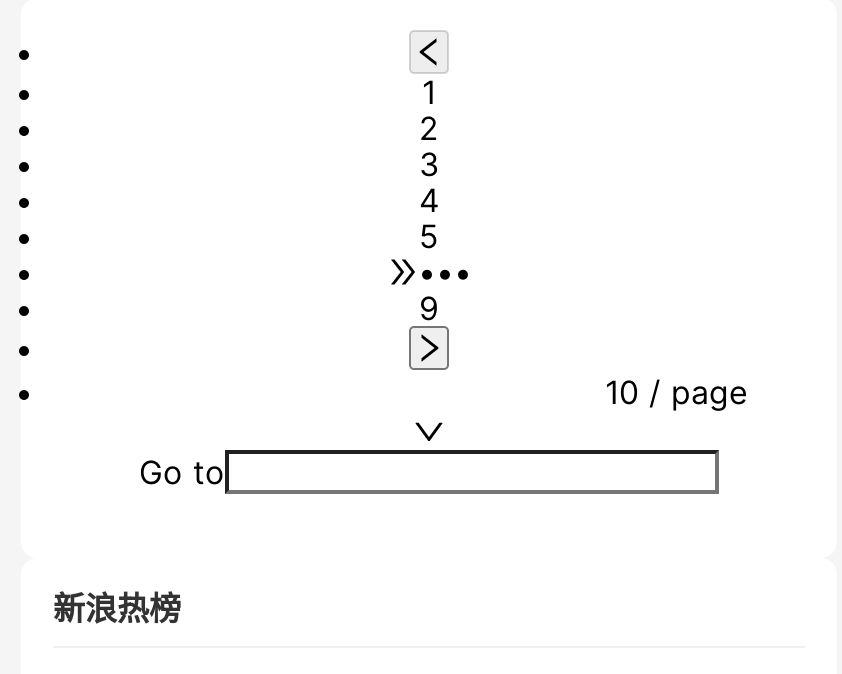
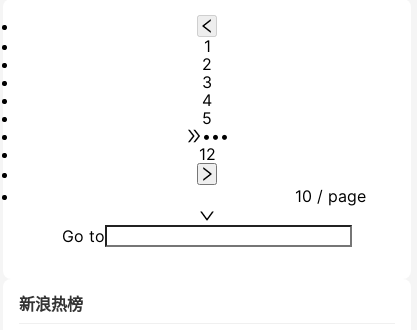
[419,288,439,328] 9 -> [198,144,215,164] 12

